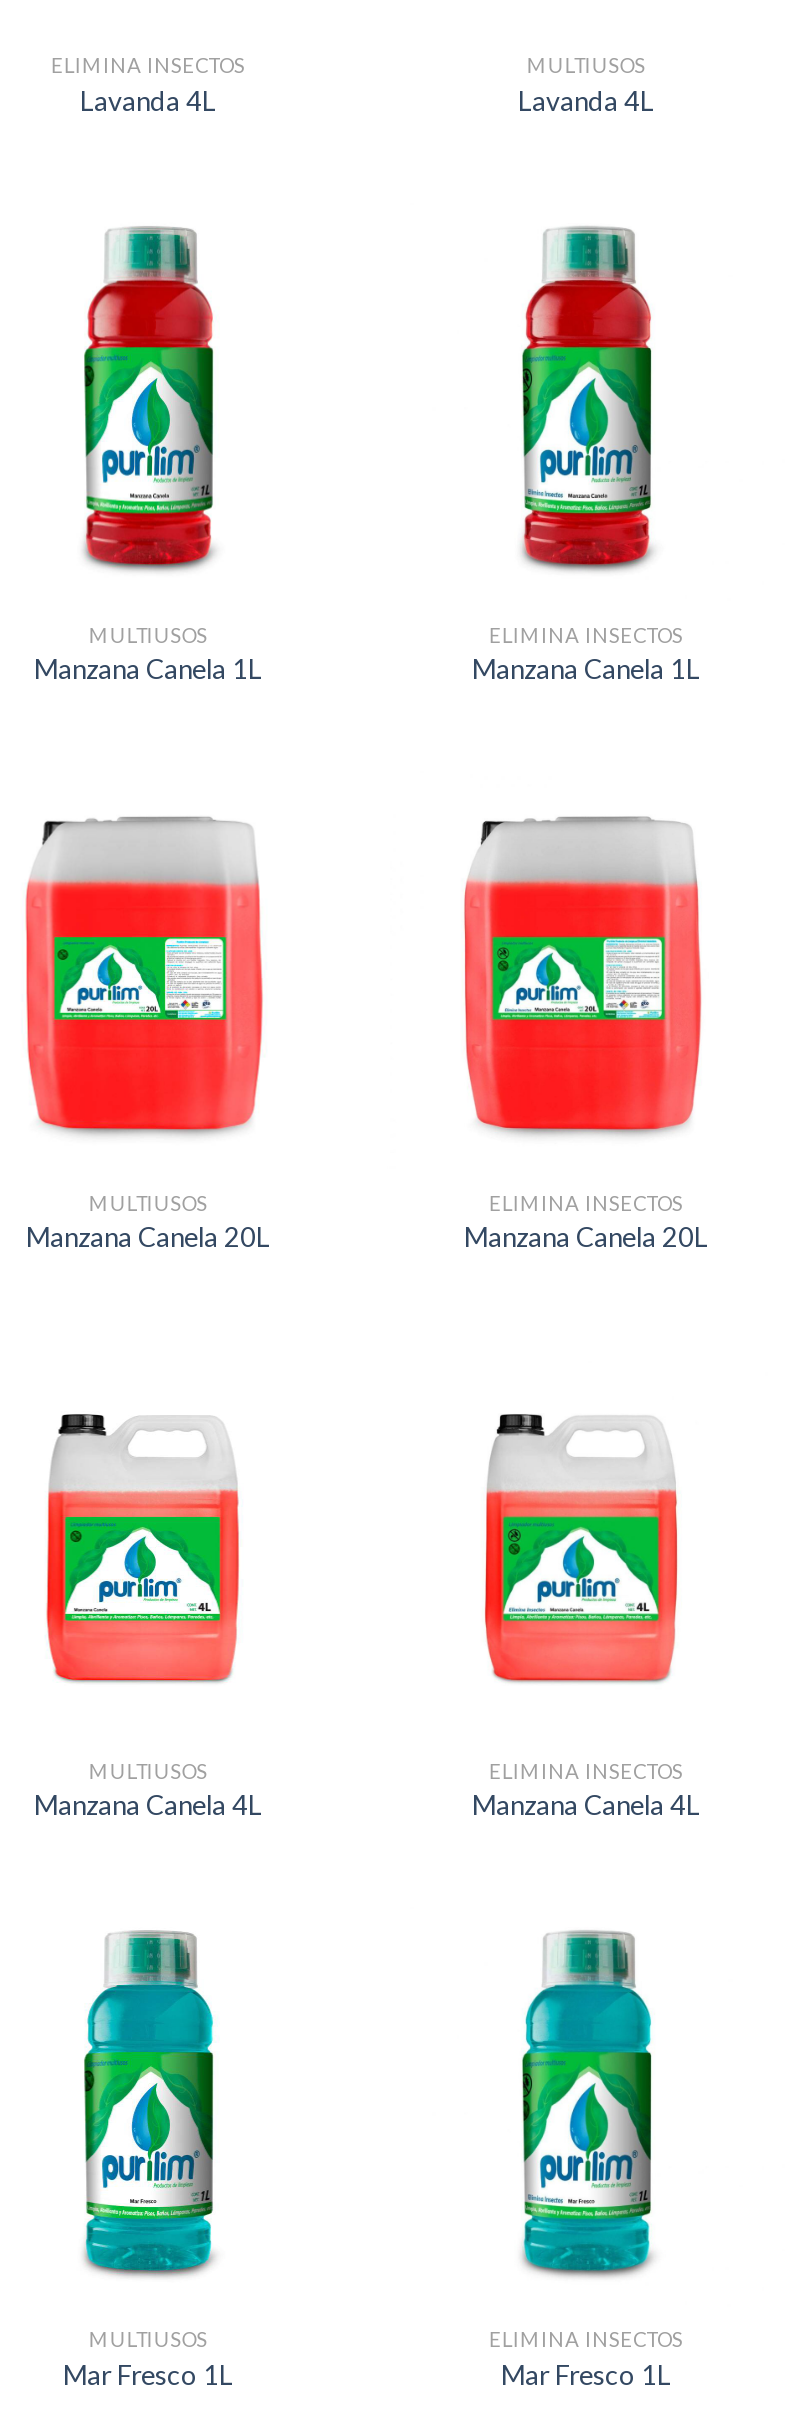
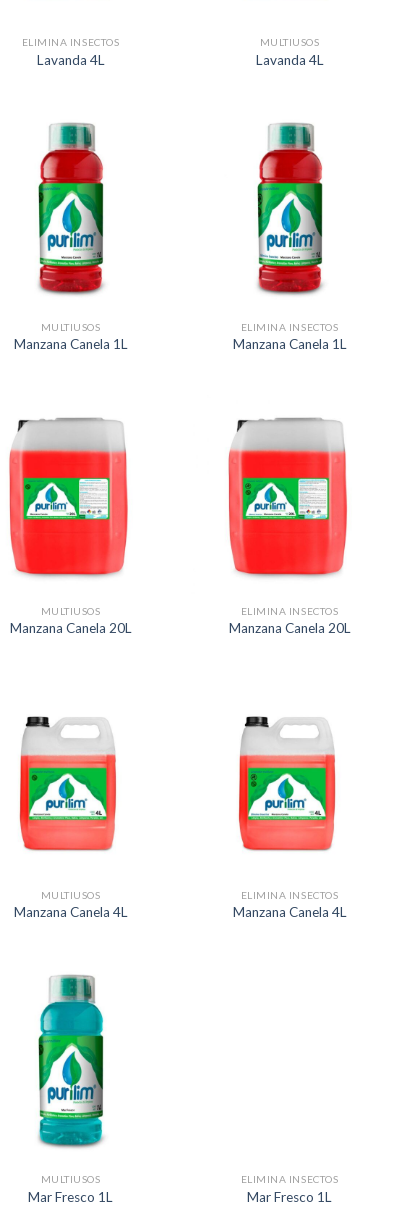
[521,1929,653,2277] [image] -> none

